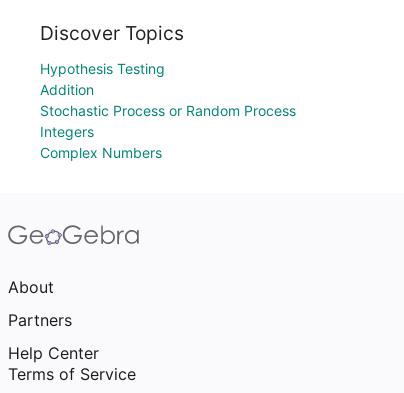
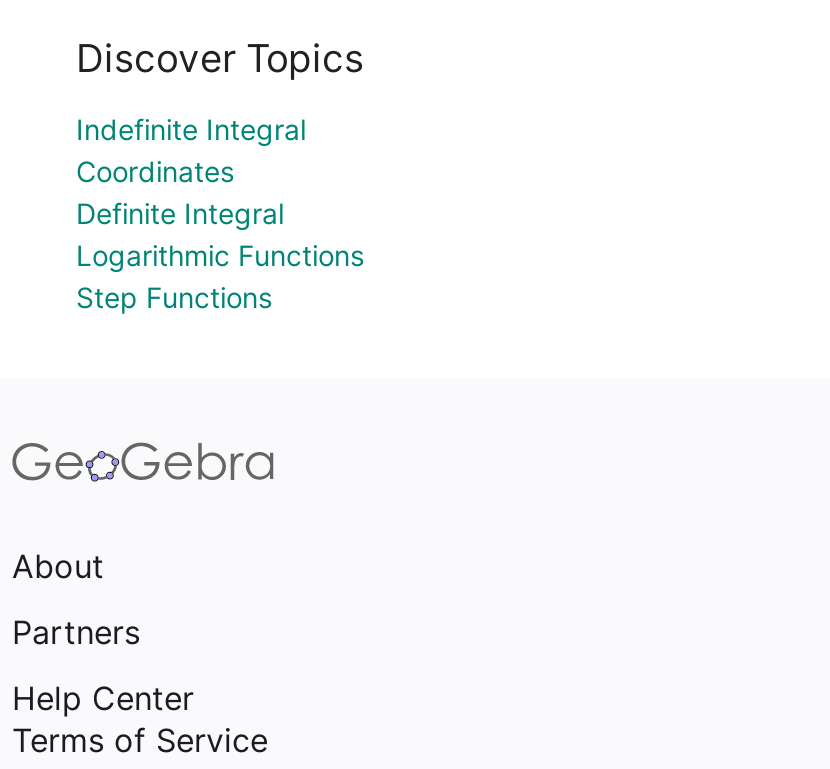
[40,60,296,161] Hypothesis Testing | Addition | Stochastic Process or Random Process | Integers | Complex Numbers -> [76,112,364,314] Indefinite Integral | Coordinates | Definite Integral | Logarithmic Functions | Step Functions

